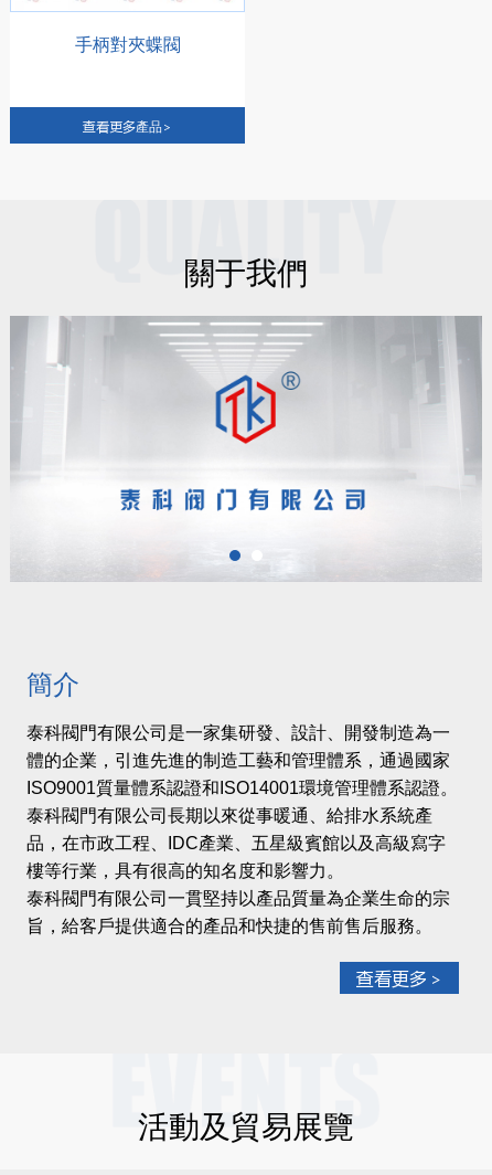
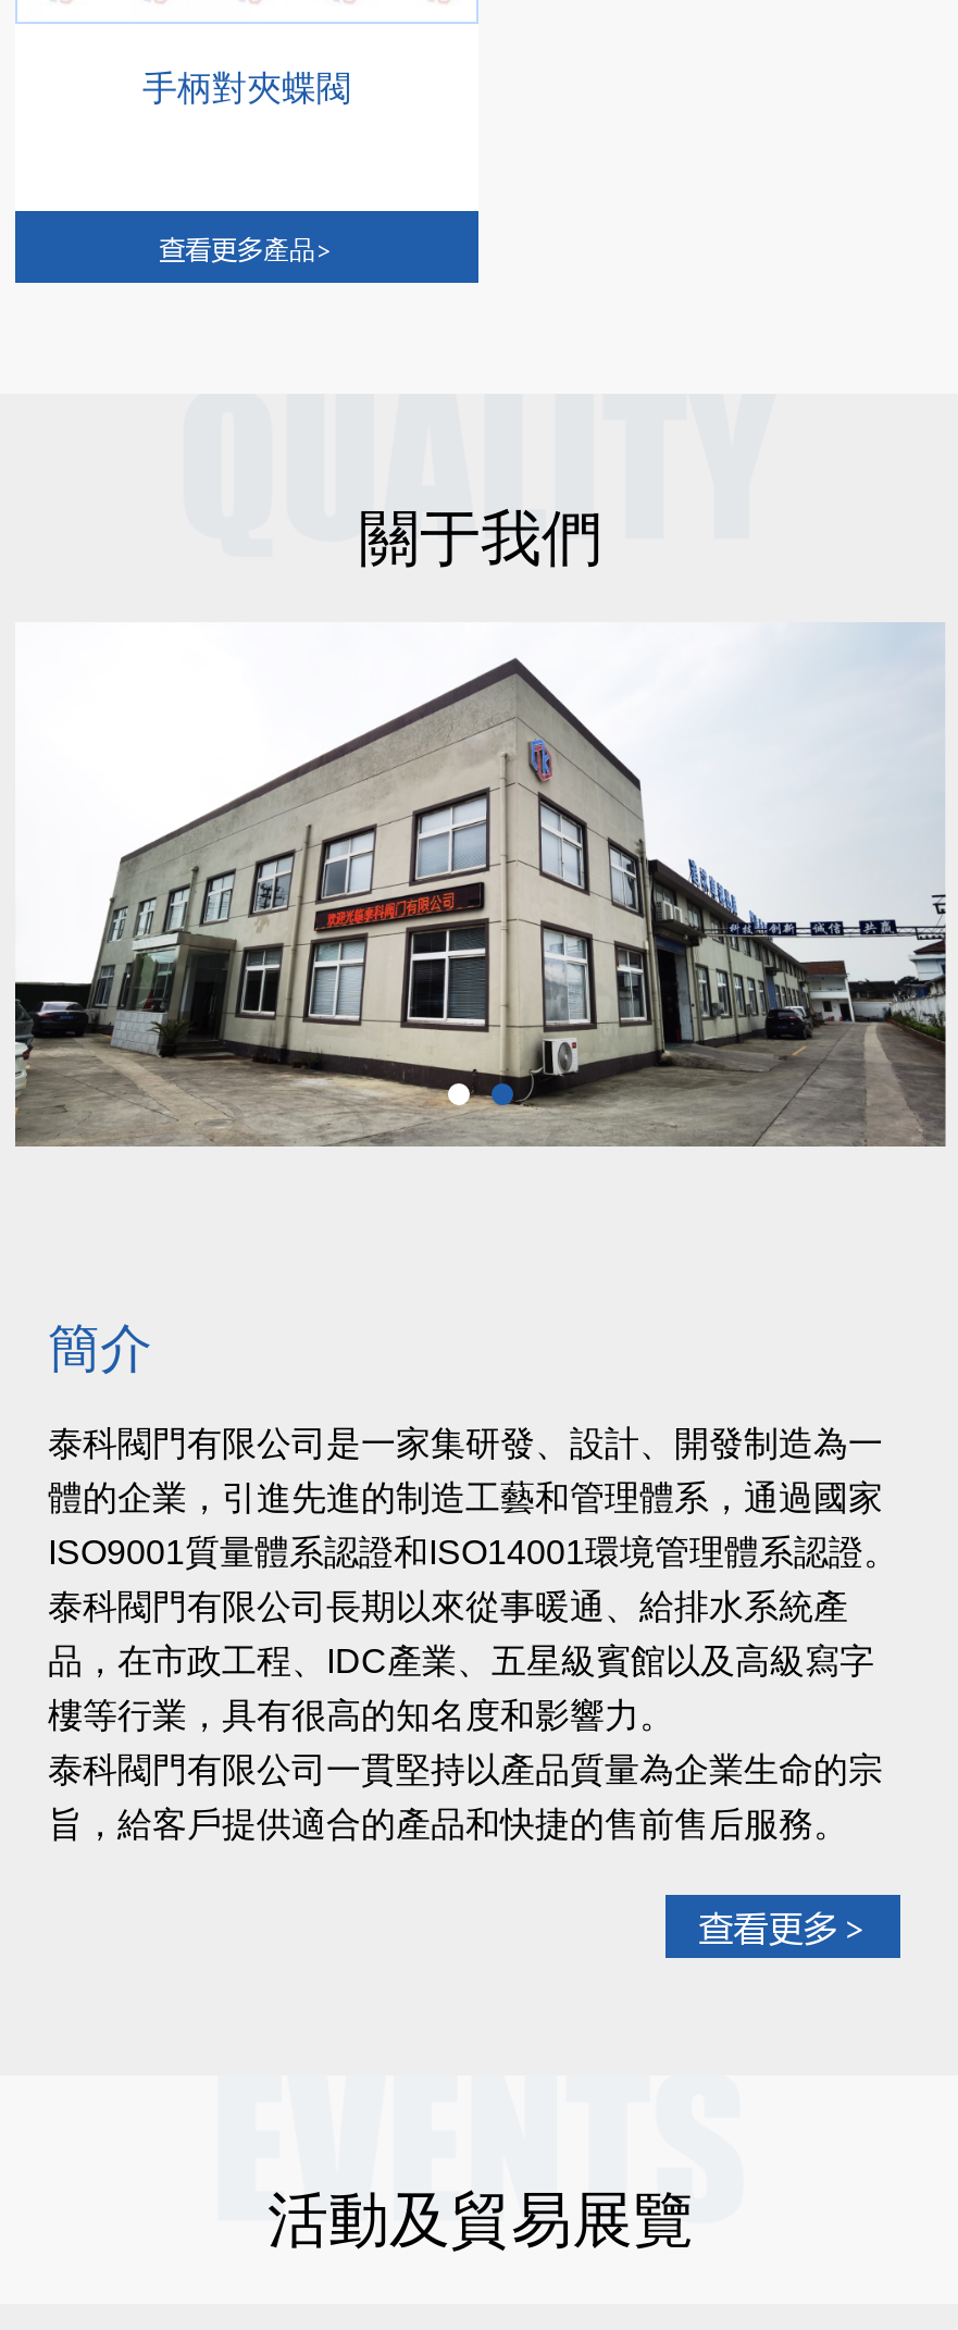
[10,316,482,581] [image] -> [13,622,948,1147] [image]

